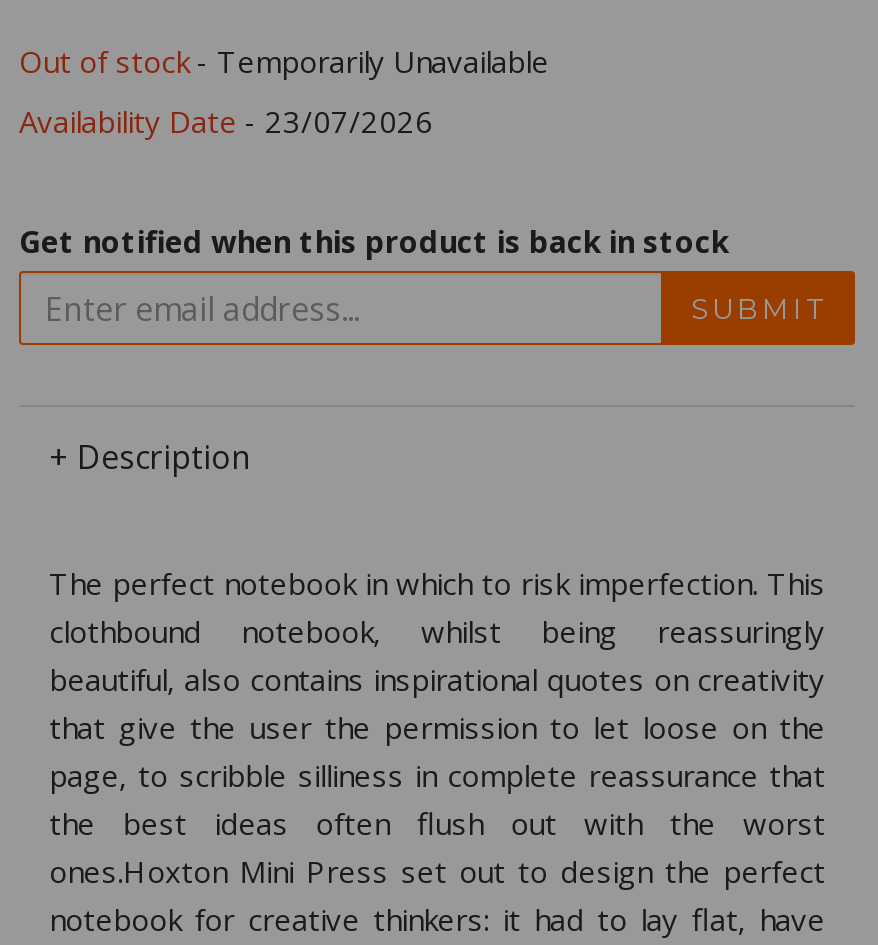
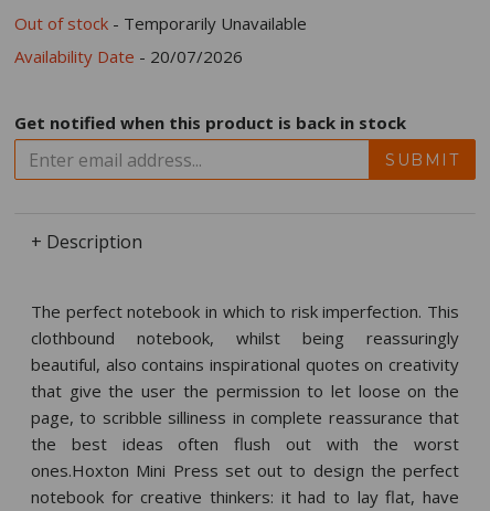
[19,102,433,142] Availability Date - 23/07/2026 -> [14,46,243,68] Availability Date - 20/07/2026

